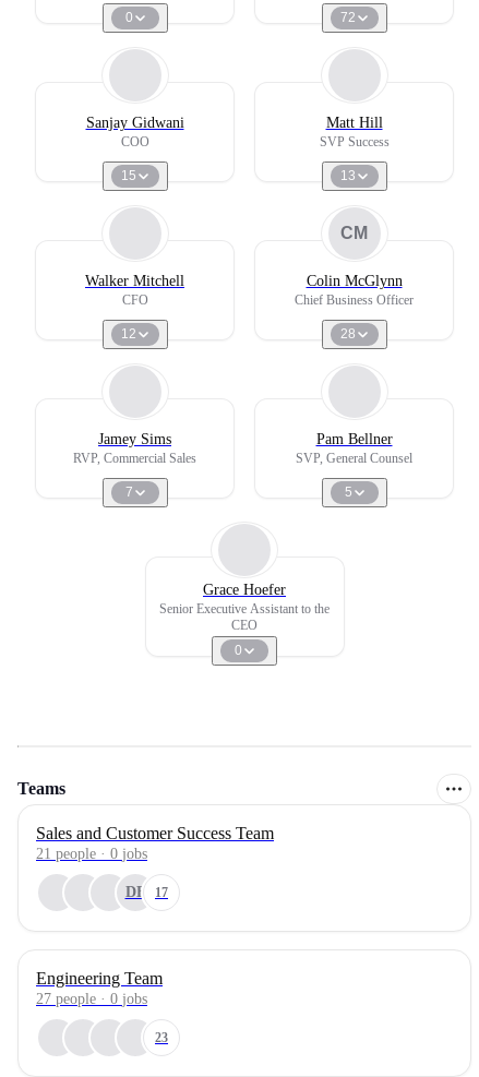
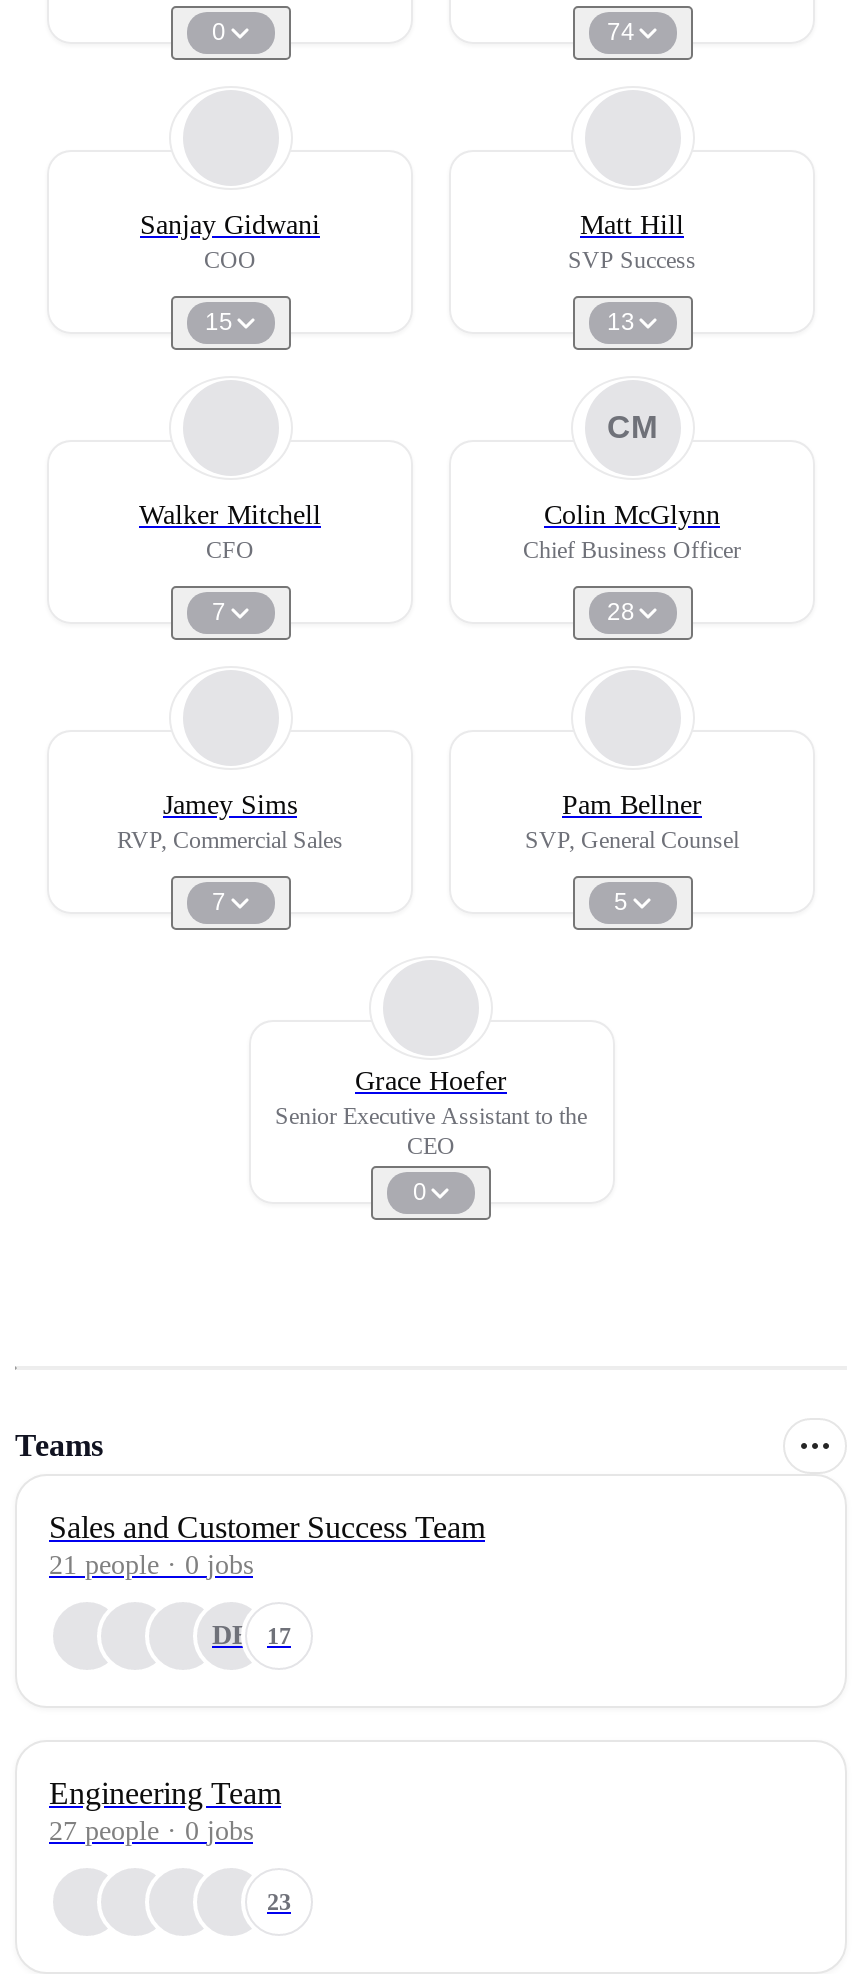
[340,10,356,25] 72 -> [607,18,635,46] 74
[121,326,136,342] 12 -> [212,598,226,626] 7

